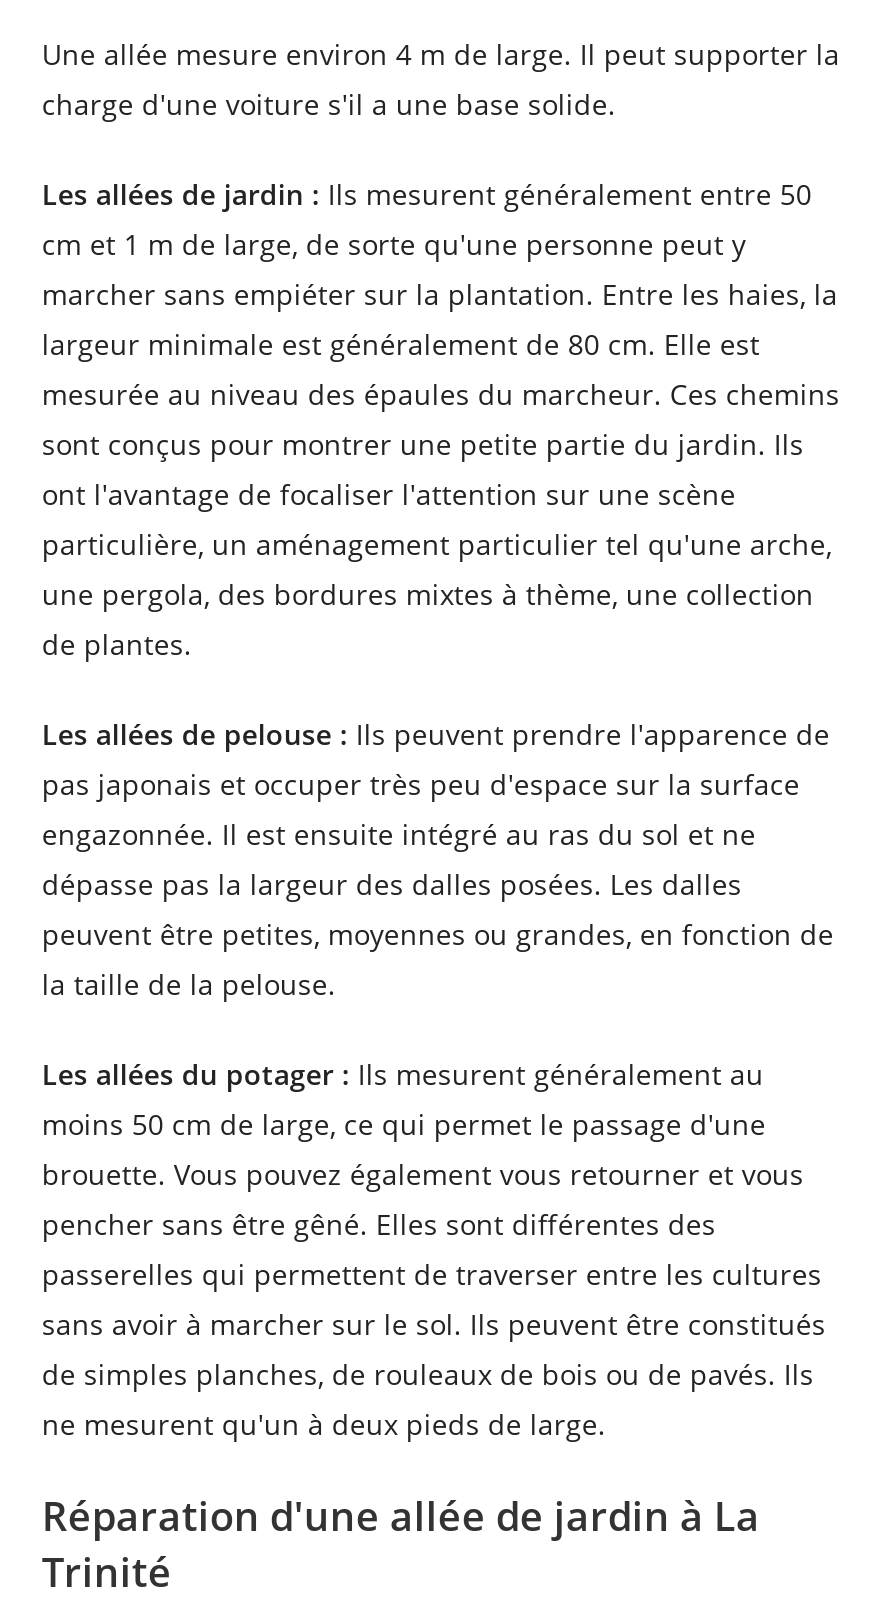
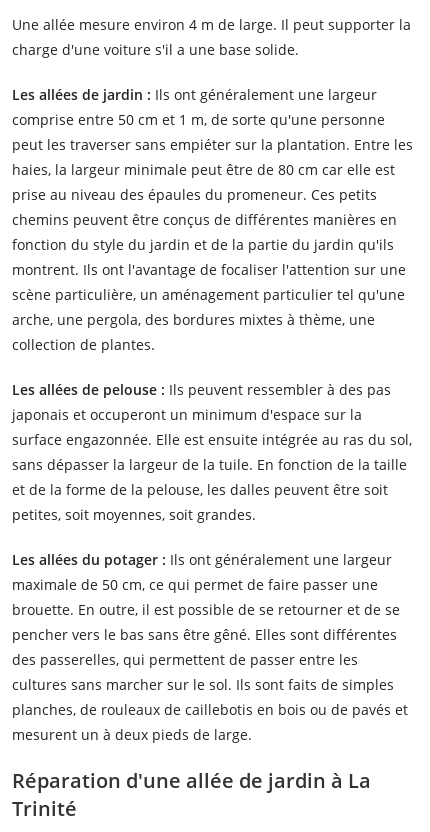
[42,174,840,662] Les allées de jardin : Ils mesurent généralement entre 50 | cm et 1 m de large, de sorte qu'une personne peut y | marcher sans empiéter sur la plantation. Entre les haies, la | largeur minimale est généralement de 80 cm. Elle est | mesurée au niveau des épaules du marcheur. Ces chemins | sont conçus pour montrer une petite partie du jardin. Ils | ont l'avantage de focaliser l'attention sur une scène | particulière, un aménagement particulier tel qu'une arche, | une pergola, des bordures mixtes à thème, une collection | de plantes. -> [12,85,413,354] Les allées de jardin : Ils ont généralement une largeur | comprise entre 50 cm et 1 m, de sorte qu'une personne | peut les traverser sans empiéter sur la plantation. Entre les | haies, la largeur minimale peut être de 80 cm car elle est | prise au niveau des épaules du promeneur. Ces petits | chemins peuvent être conçus de différentes manières en | fonction du style du jardin et de la partie du jardin qu'ils | montrent. Ils ont l'avantage de focaliser l'attention sur une | scène particulière, un aménagement particulier tel qu'une | arche, une pergola, des bordures mixtes à thème, une | collection de plantes.
[42,714,834,1002] Les allées de pelouse : Ils peuvent prendre l'apparence de | pas japonais et occuper très peu d'espace sur la surface | engazonnée. Il est ensuite intégré au ras du sol et ne | dépasse pas la largeur des dalles posées. Les dalles | peuvent être petites, moyennes ou grandes, en fonction de | la taille de la pelouse. -> [12,380,412,524] Les allées de pelouse : Ils peuvent ressembler à des pas | japonais et occuperont un minimum d'espace sur la | surface engazonnée. Elle est ensuite intégrée au ras du sol, | sans dépasser la largeur de la tuile. En fonction de la taille | et de la forme de la pelouse, les dalles peuvent être soit | petites, soit moyennes, soit grandes.
[42,1054,826,1442] Les allées du potager : Ils mesurent généralement au | moins 50 cm de large, ce qui permet le passage d'une | brouette. Vous pouvez également vous retourner et vous | pencher sans être gêné. Elles sont différentes des | passerelles qui permettent de traverser entre les cultures | sans avoir à marcher sur le sol. Ils peuvent être constitués | de simples planches, de rouleaux de bois ou de pavés. Ils | ne mesurent qu'un à deux pieds de large. -> [12,550,408,744] Les allées du potager : Ils ont généralement une largeur | maximale de 50 cm, ce qui permet de faire passer une | brouette. En outre, il est possible de se retourner et de se | pencher vers le bas sans être gêné. Elles sont différentes | des passerelles, qui permettent de passer entre les | cultures sans marcher sur le sol. Ils sont faits de simples | planches, de rouleaux de caillebotis en bois ou de pavés et | mesurent un à deux pieds de large.

